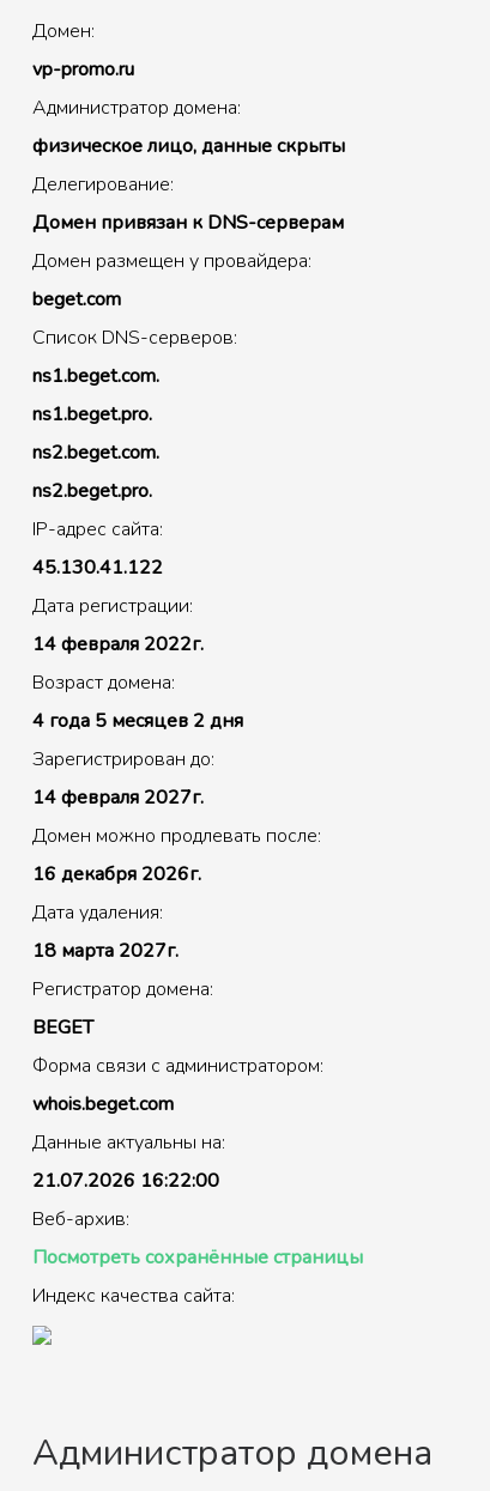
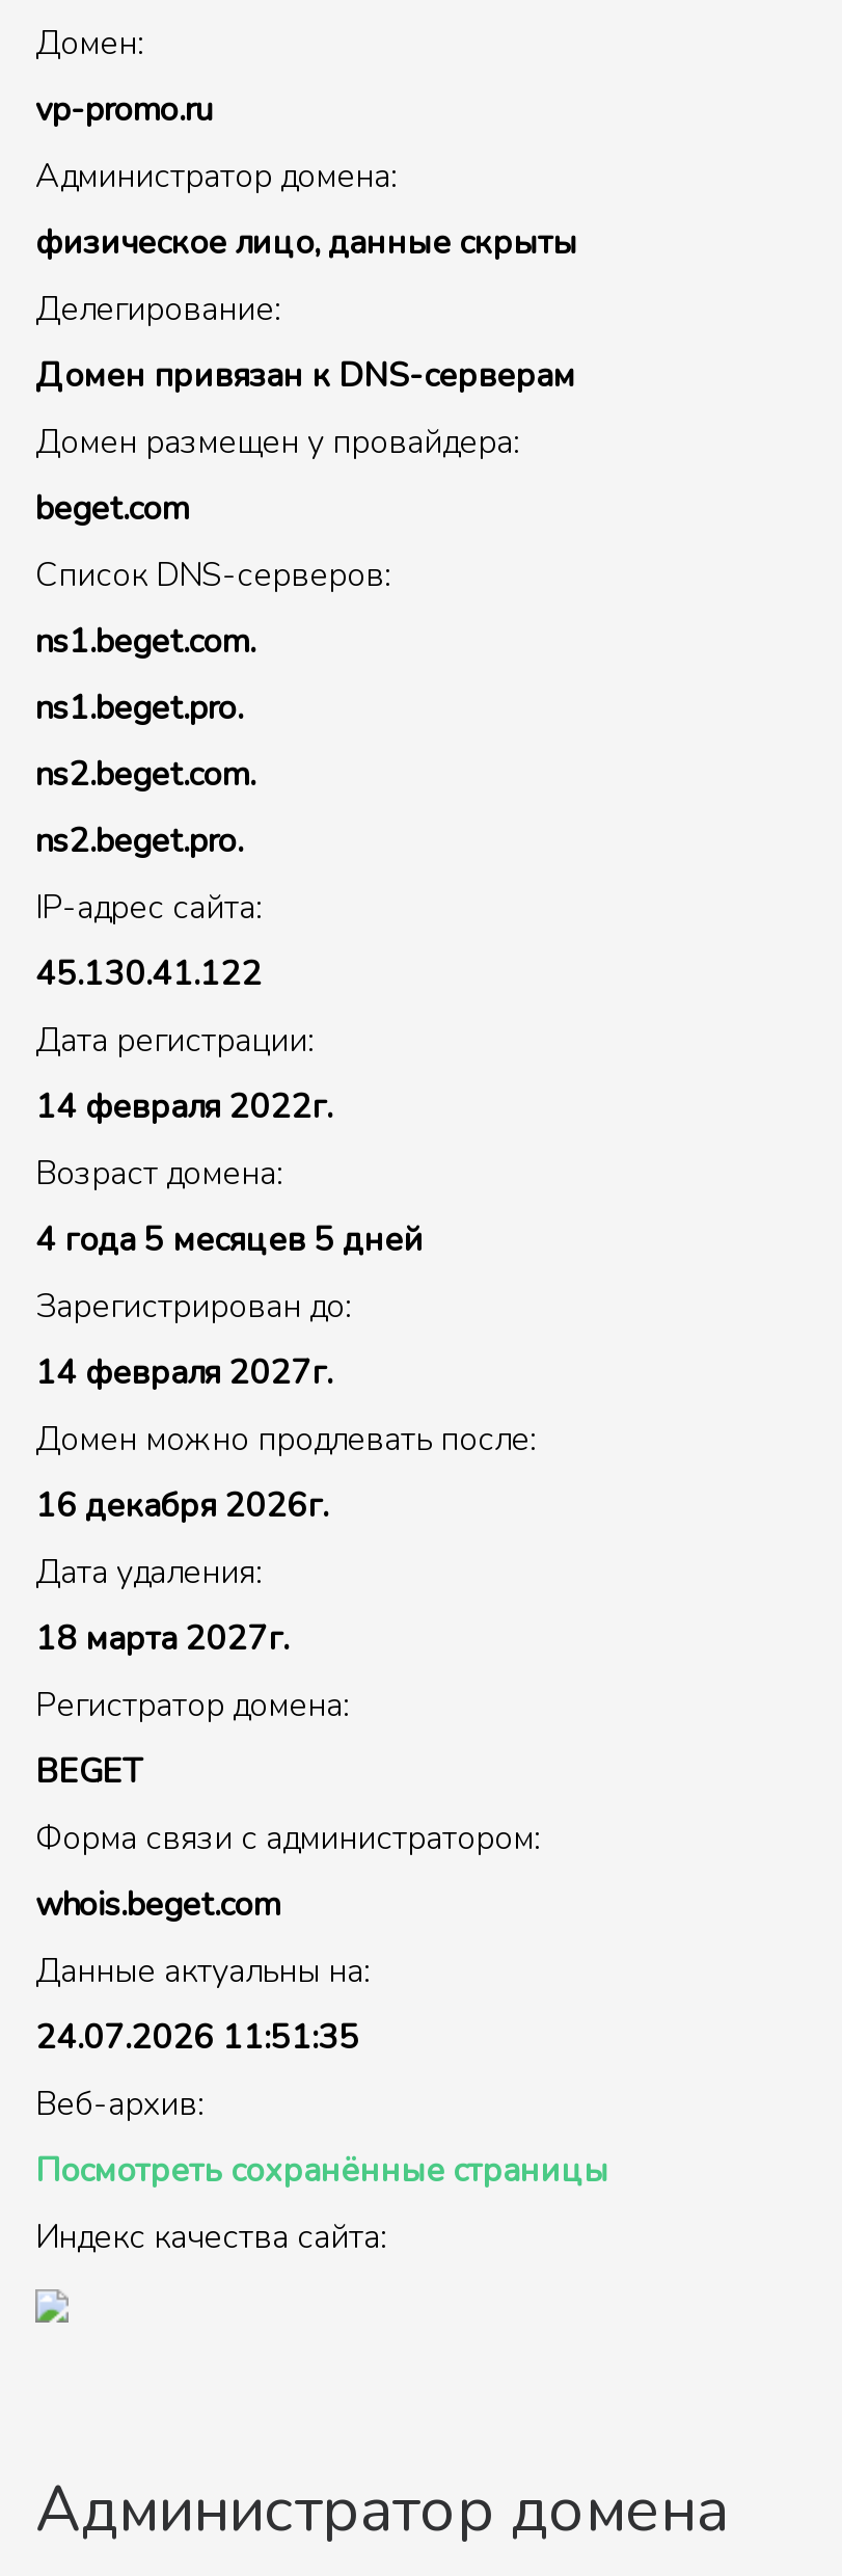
[32,708,243,734] 4 года 5 месяцев 2 дня -> [35,1217,424,1263] 4 года 5 месяцев 5 дней
[32,1168,219,1194] 21.07.2026 16:22:00 -> [35,2015,359,2061] 24.07.2026 11:51:35

